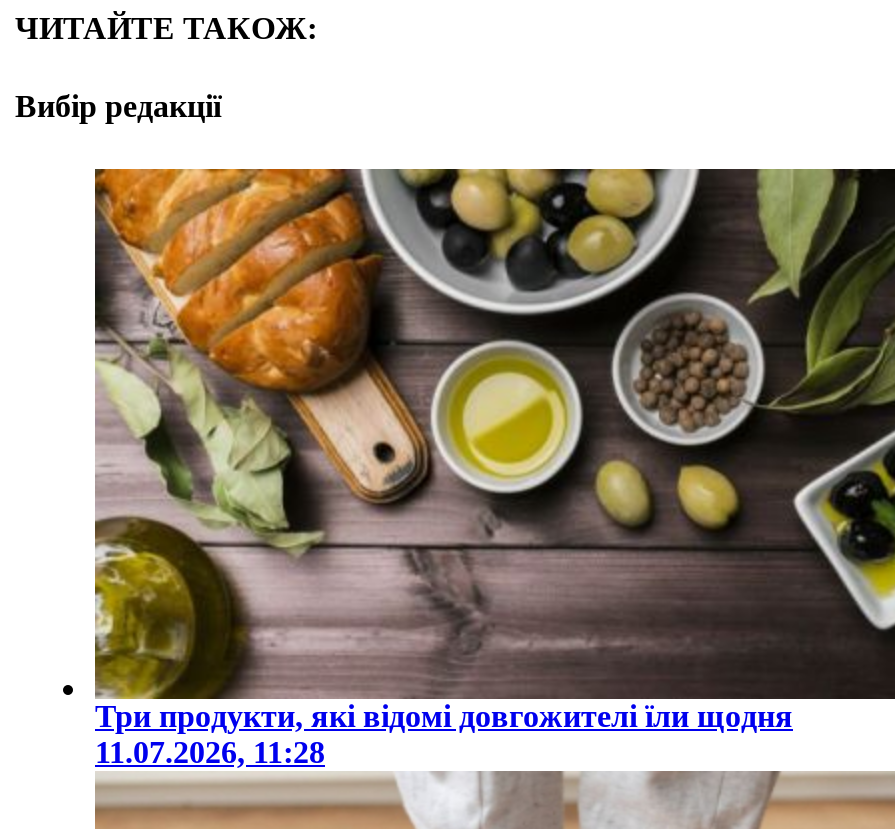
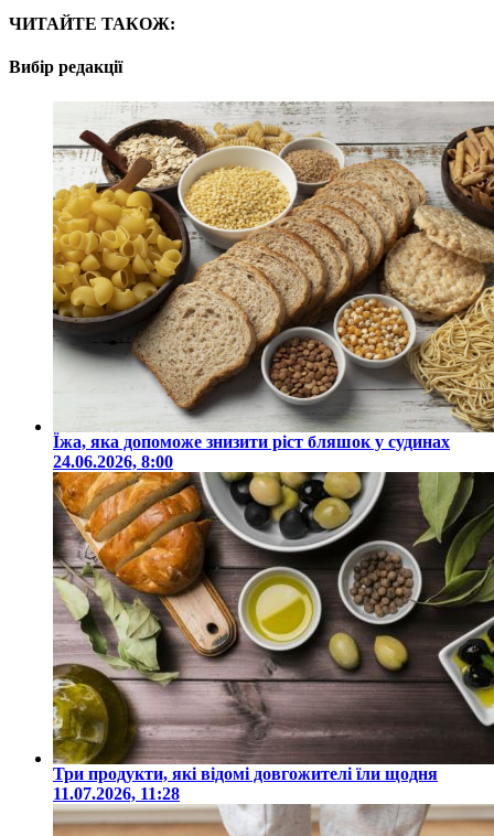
none -> [52,101,491,471] [image] | Їжа, яка допоможе знизити ріст бляшок у судинах | 24.06.2026, 8:00

